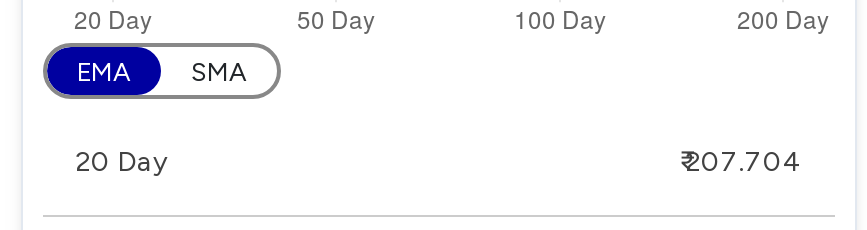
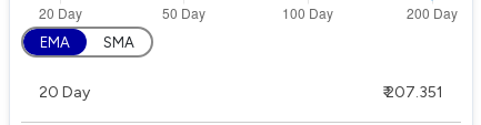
[679,145,803,179] ₹ 207.704 -> [382,83,443,102] ₹ 207.351

